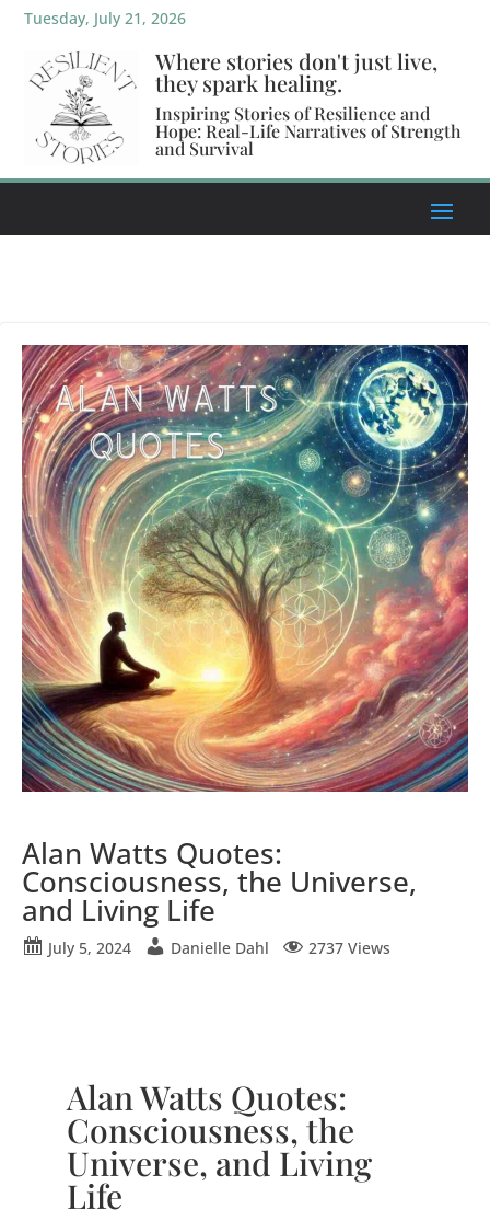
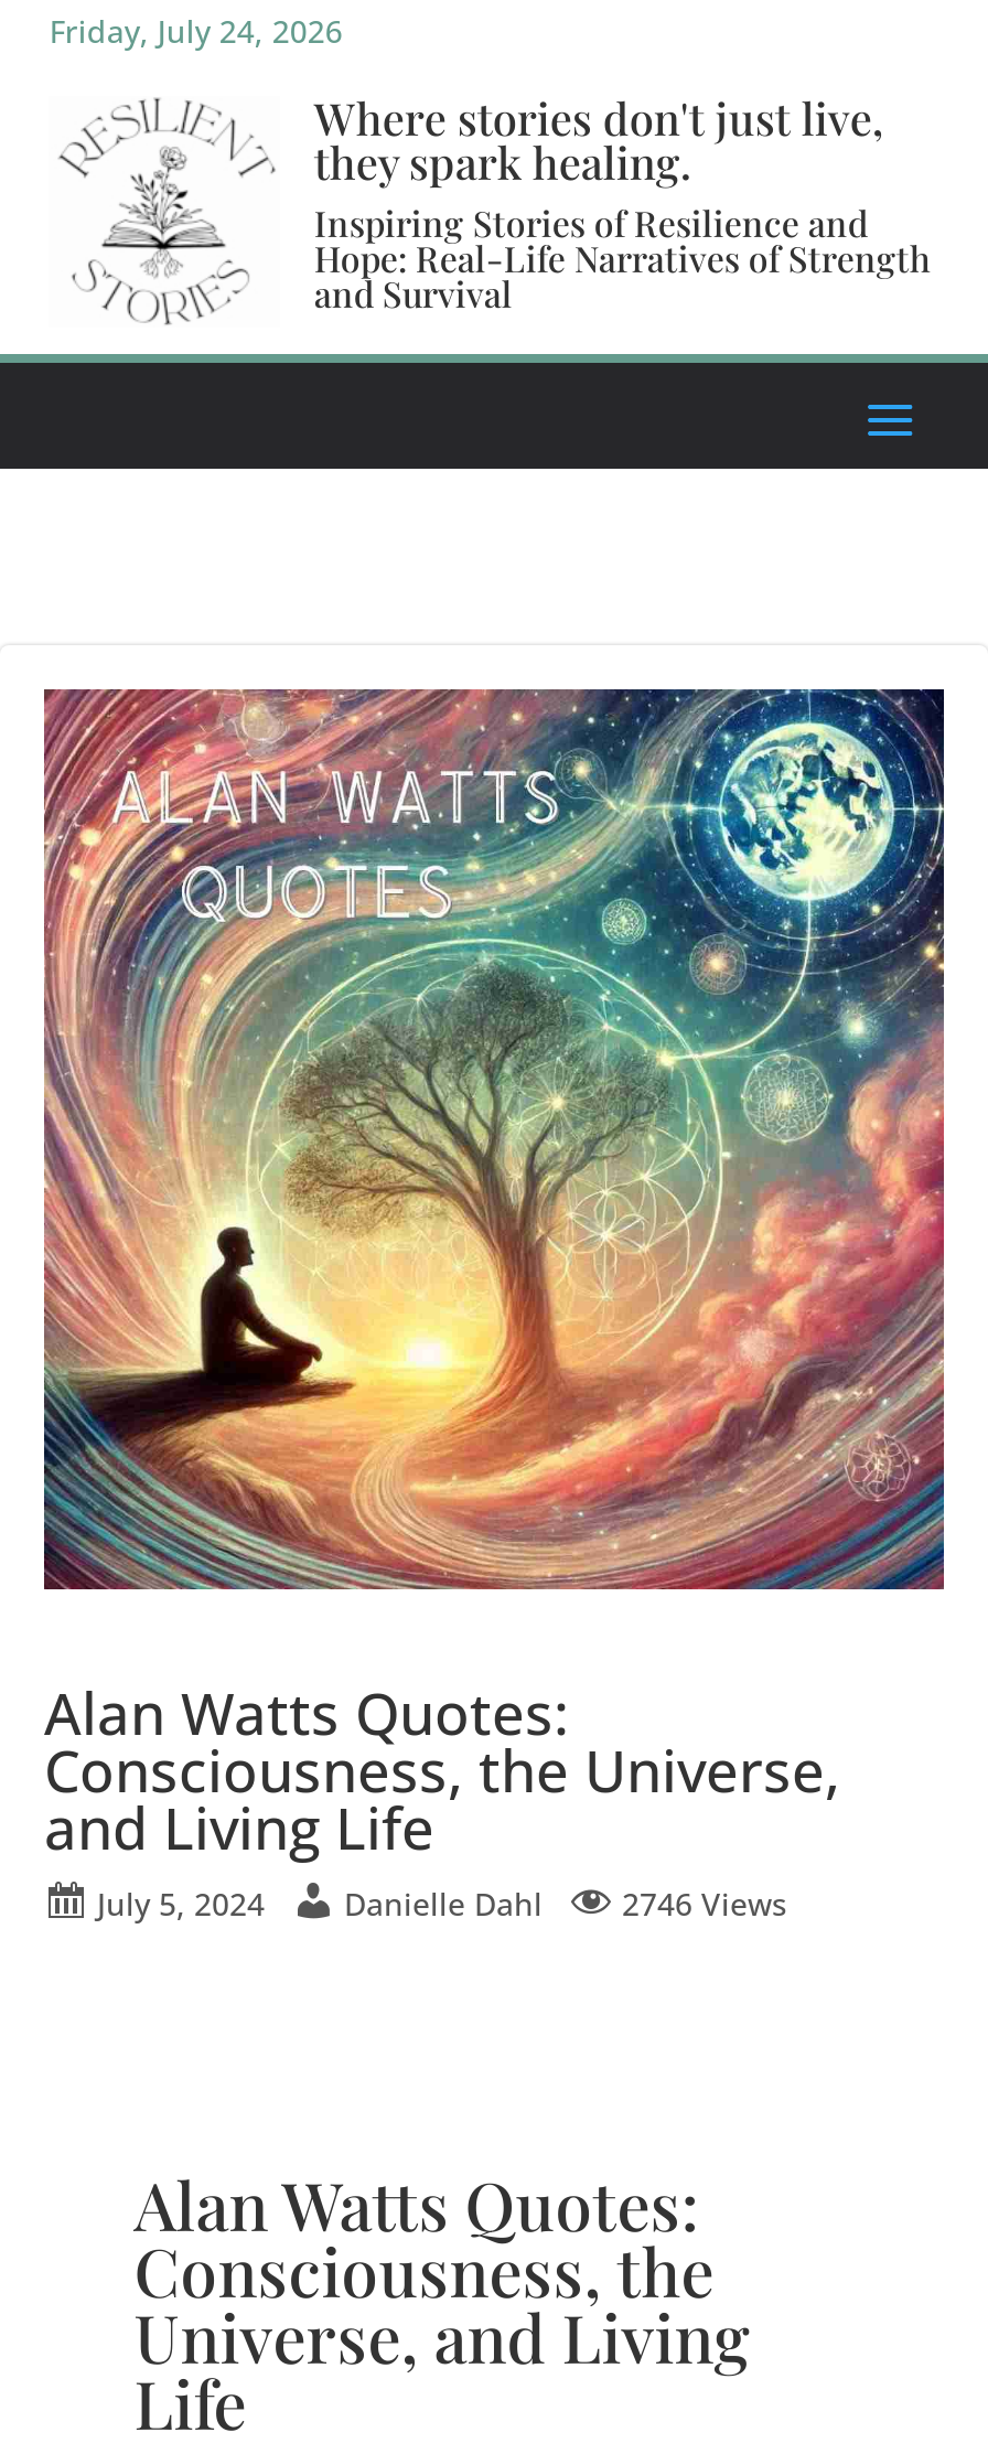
[24,8,186,28] Tuesday, July 21, 2026 -> [49,10,343,52] Friday, July 24, 2026
[44,937,390,958] July 5, 2024 Danielle Dahl 2737 Views -> [88,1883,787,1925] July 5, 2024 Danielle Dahl 2746 Views

